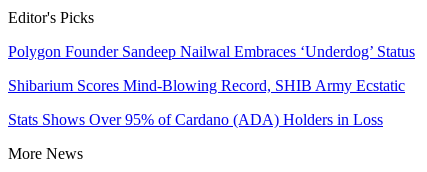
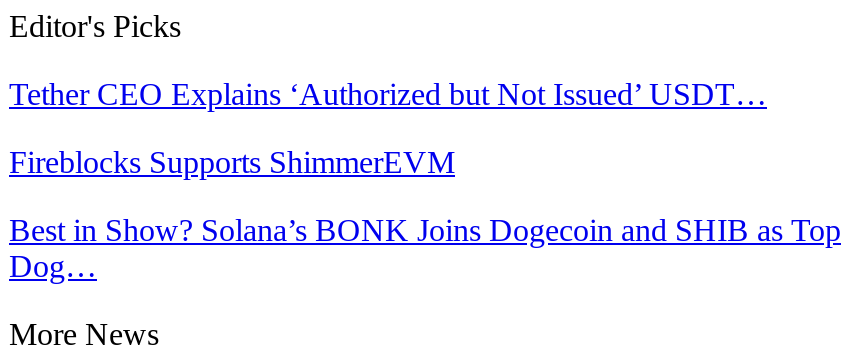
[8,43,415,60] Polygon Founder Sandeep Nailwal Embraces ‘Underdog’ Status -> [9,77,767,111] Tether CEO Explains ‘Authorized but Not Issued’ USDT…
[8,77,405,94] Shibarium Scores Mind-Blowing Record, SHIB Army Ecstatic -> [9,145,455,179] Fireblocks Supports ShimmerEVM
[8,111,383,128] Stats Shows Over 95% of Cardano (ADA) Holders in Loss -> [9,213,841,283] Best in Show? Solana’s BONK Joins Dogecoin and SHIB as Top | Dog…

